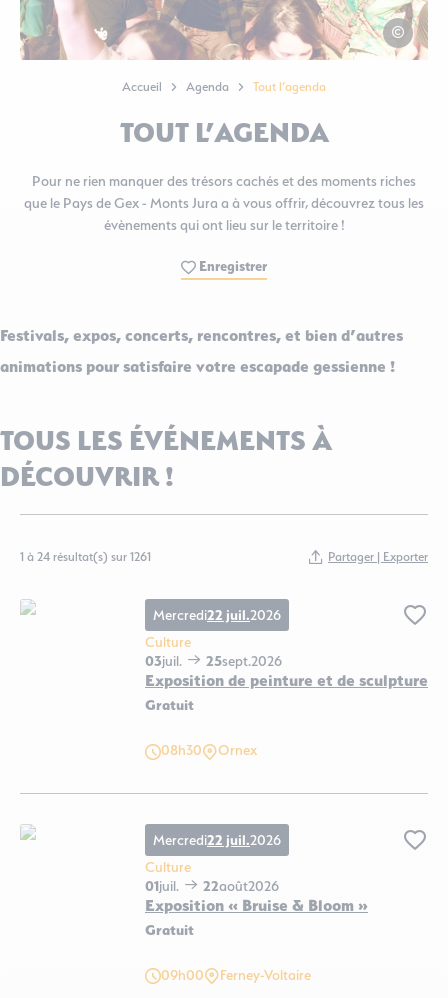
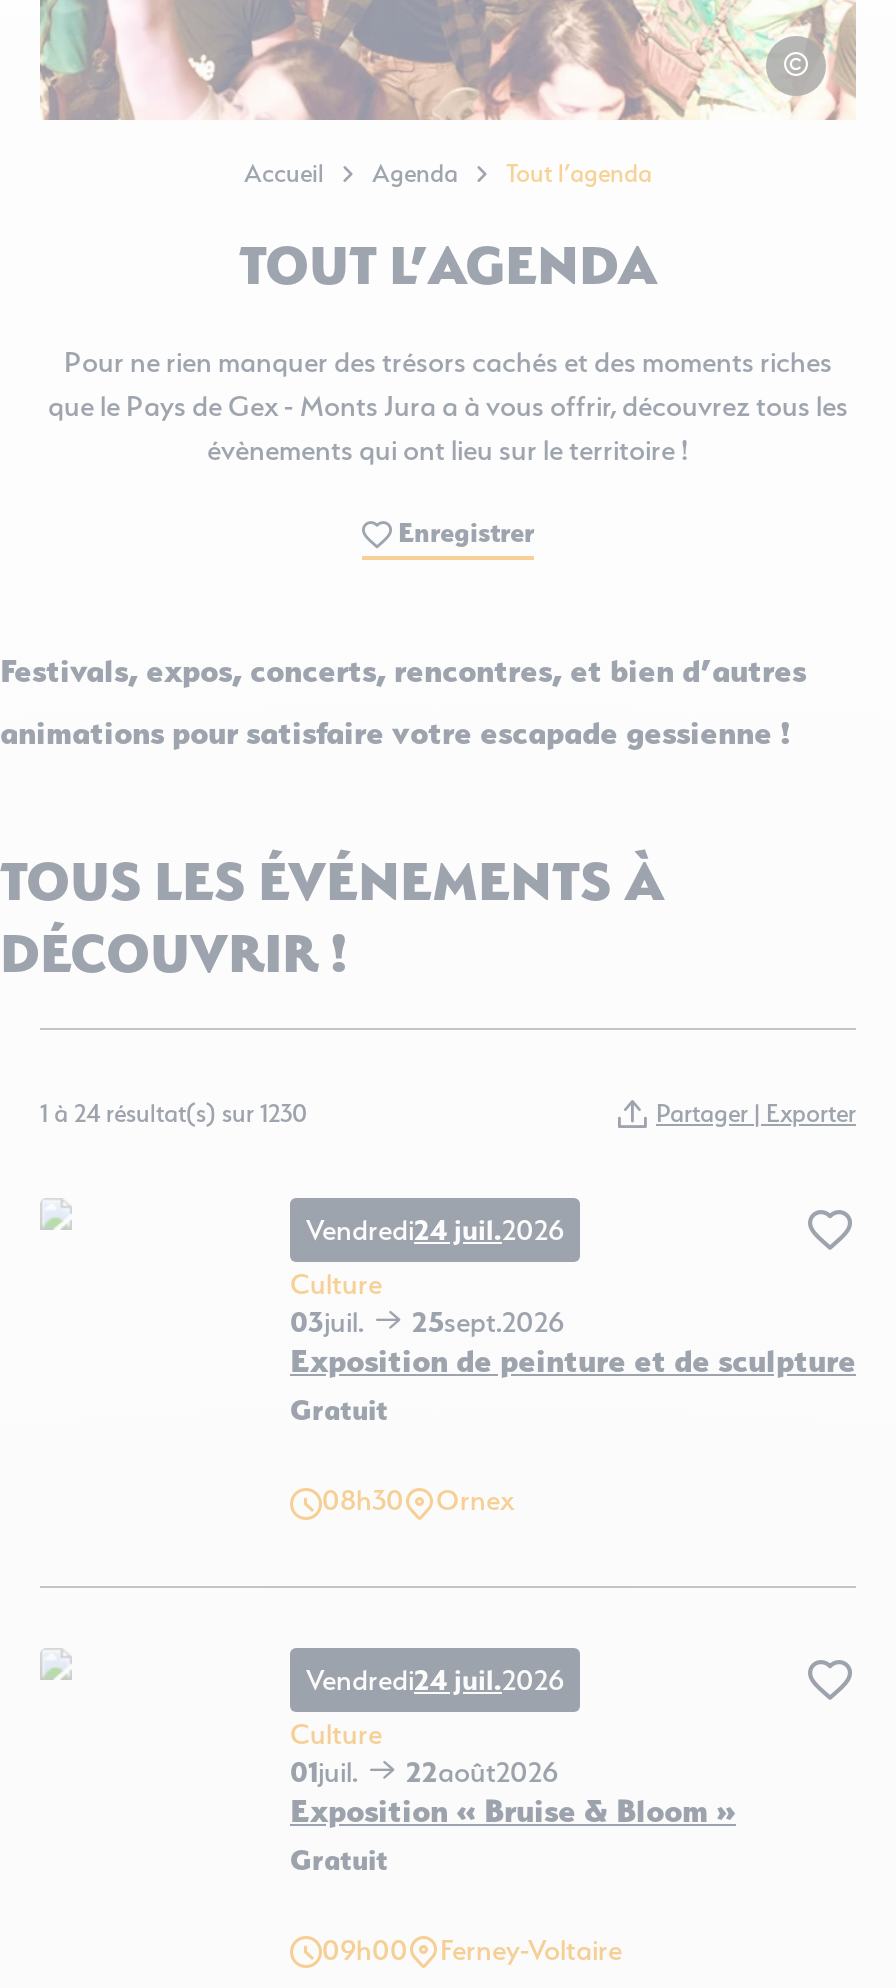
[20,549,151,564] 1 à 24 résultat(s) sur 1261 -> [40,1098,308,1128] 1 à 24 résultat(s) sur 1230
[153,606,281,624] Mercredi22 juil.2026 -> [306,1212,564,1248] Vendredi24 juil.2026
[153,831,281,849] Mercredi22 juil.2026 -> [306,1661,564,1697] Vendredi24 juil.2026

